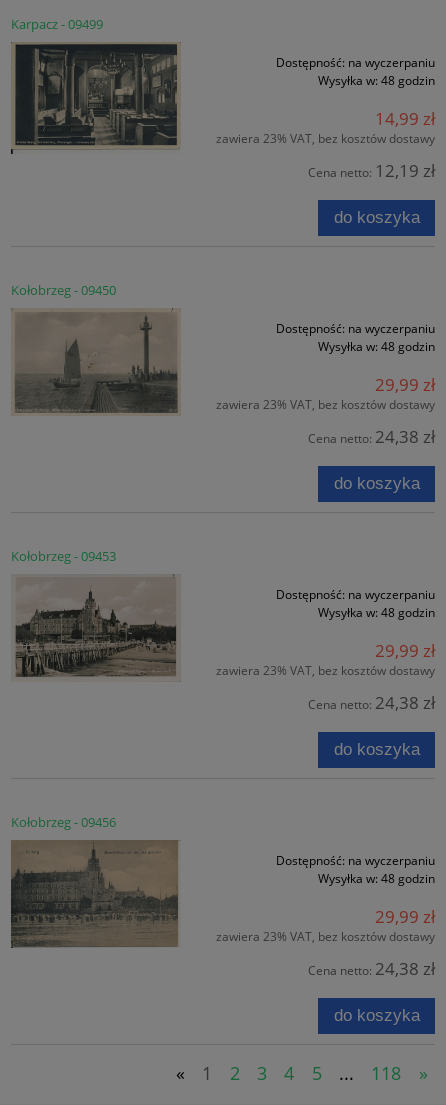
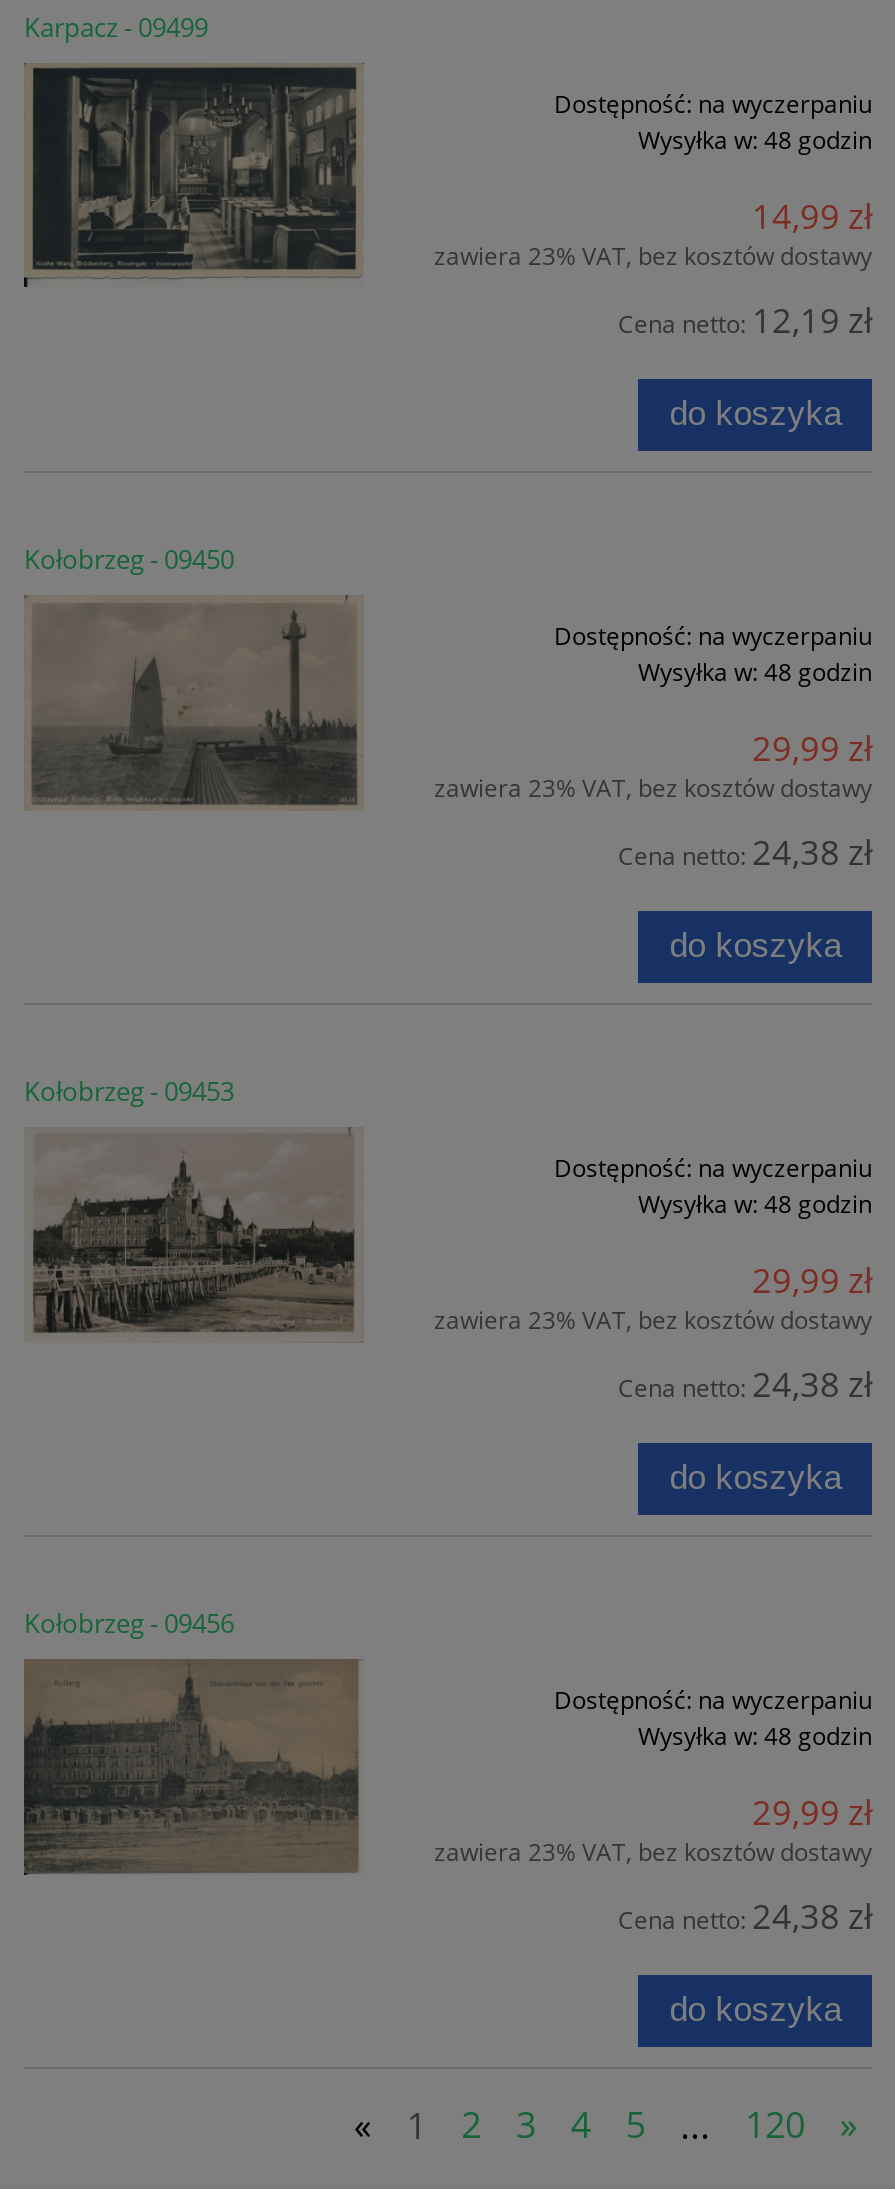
[371,1061,401,1085] 118 -> [745,2100,805,2148] 120

